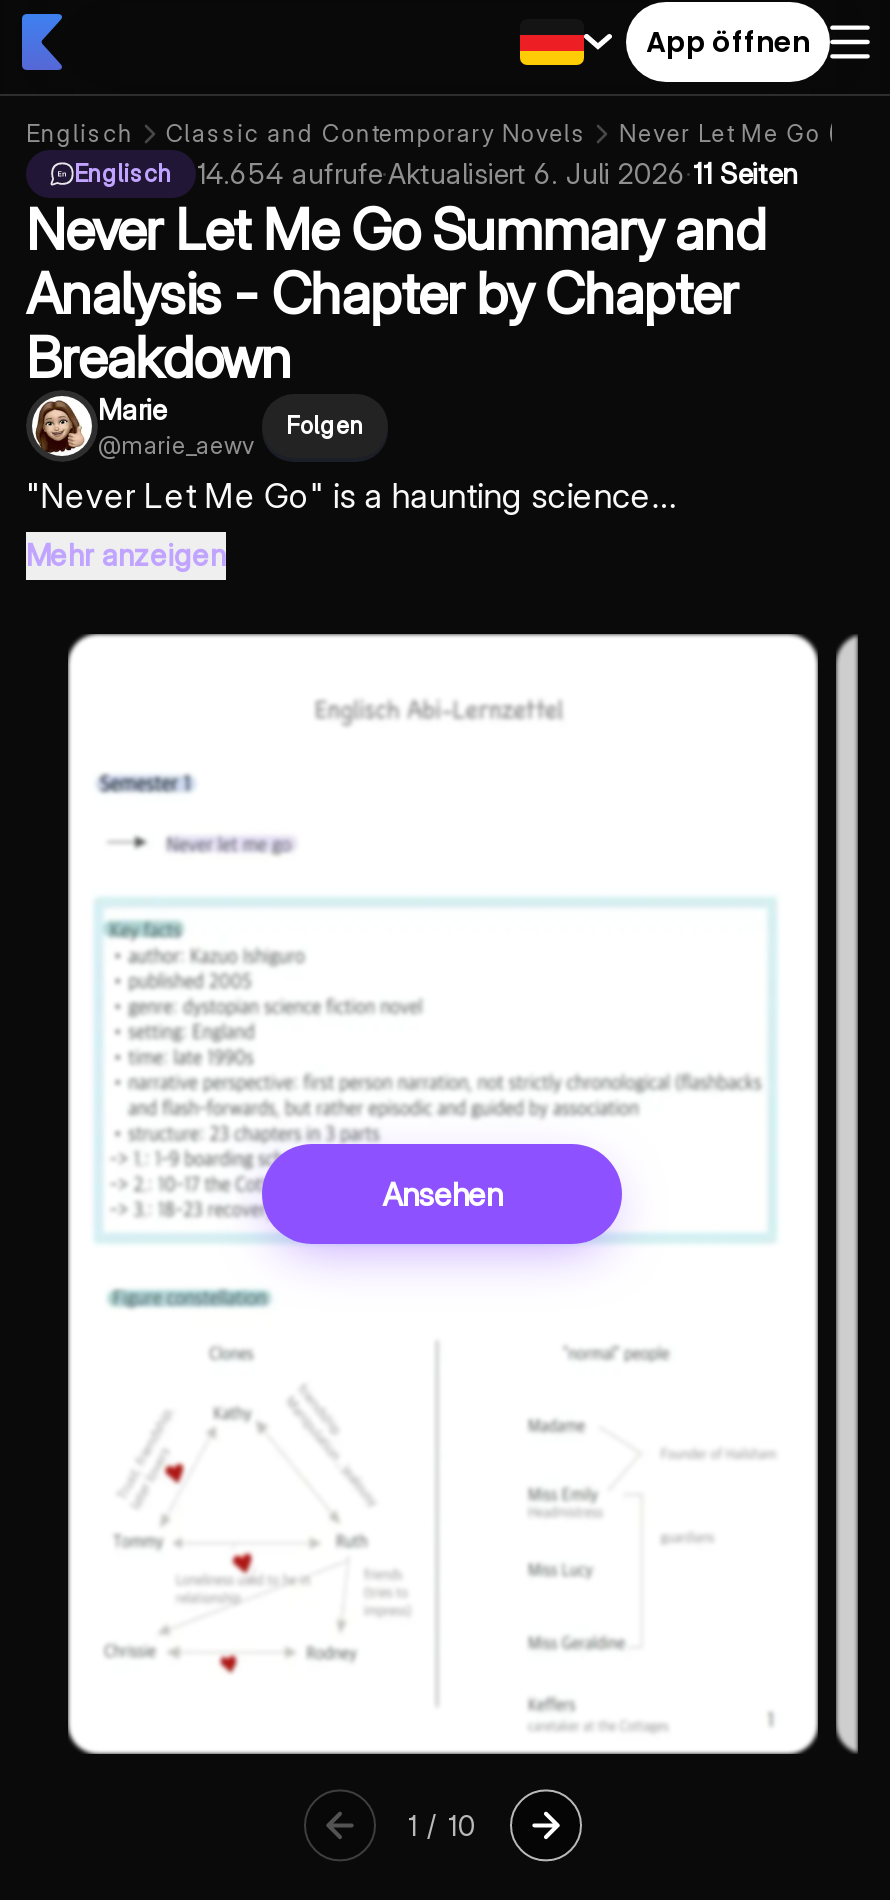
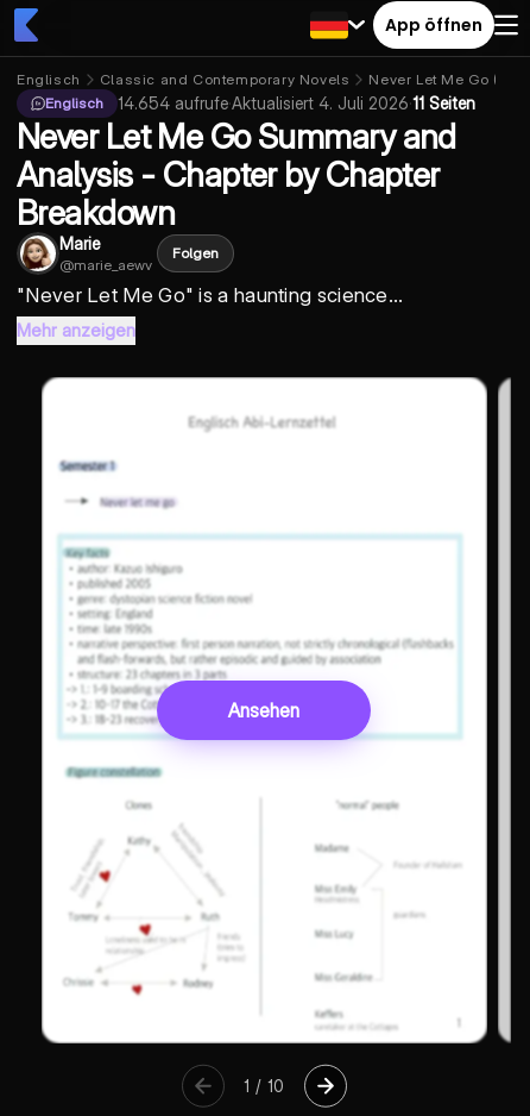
[196,156,798,190] 14.654 aufrufe · Aktualisiert 6. Juli 2026 · 11 Seiten -> [118,93,475,113] 14.654 aufrufe · Aktualisiert 4. Juli 2026 · 11 Seiten

